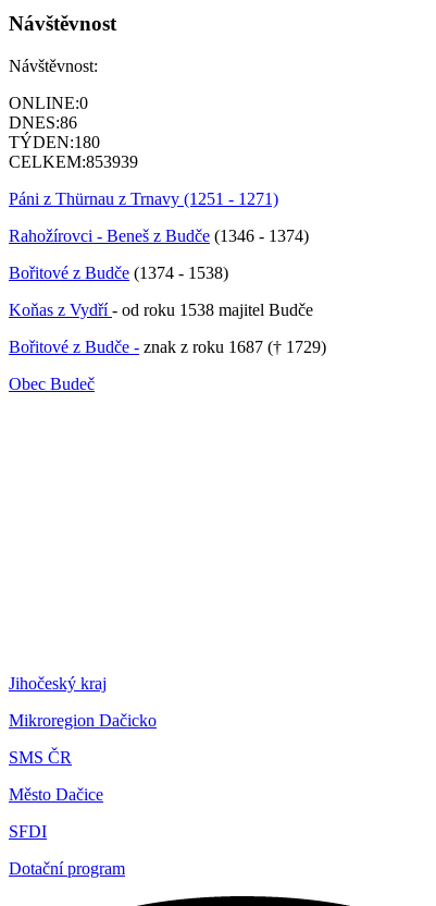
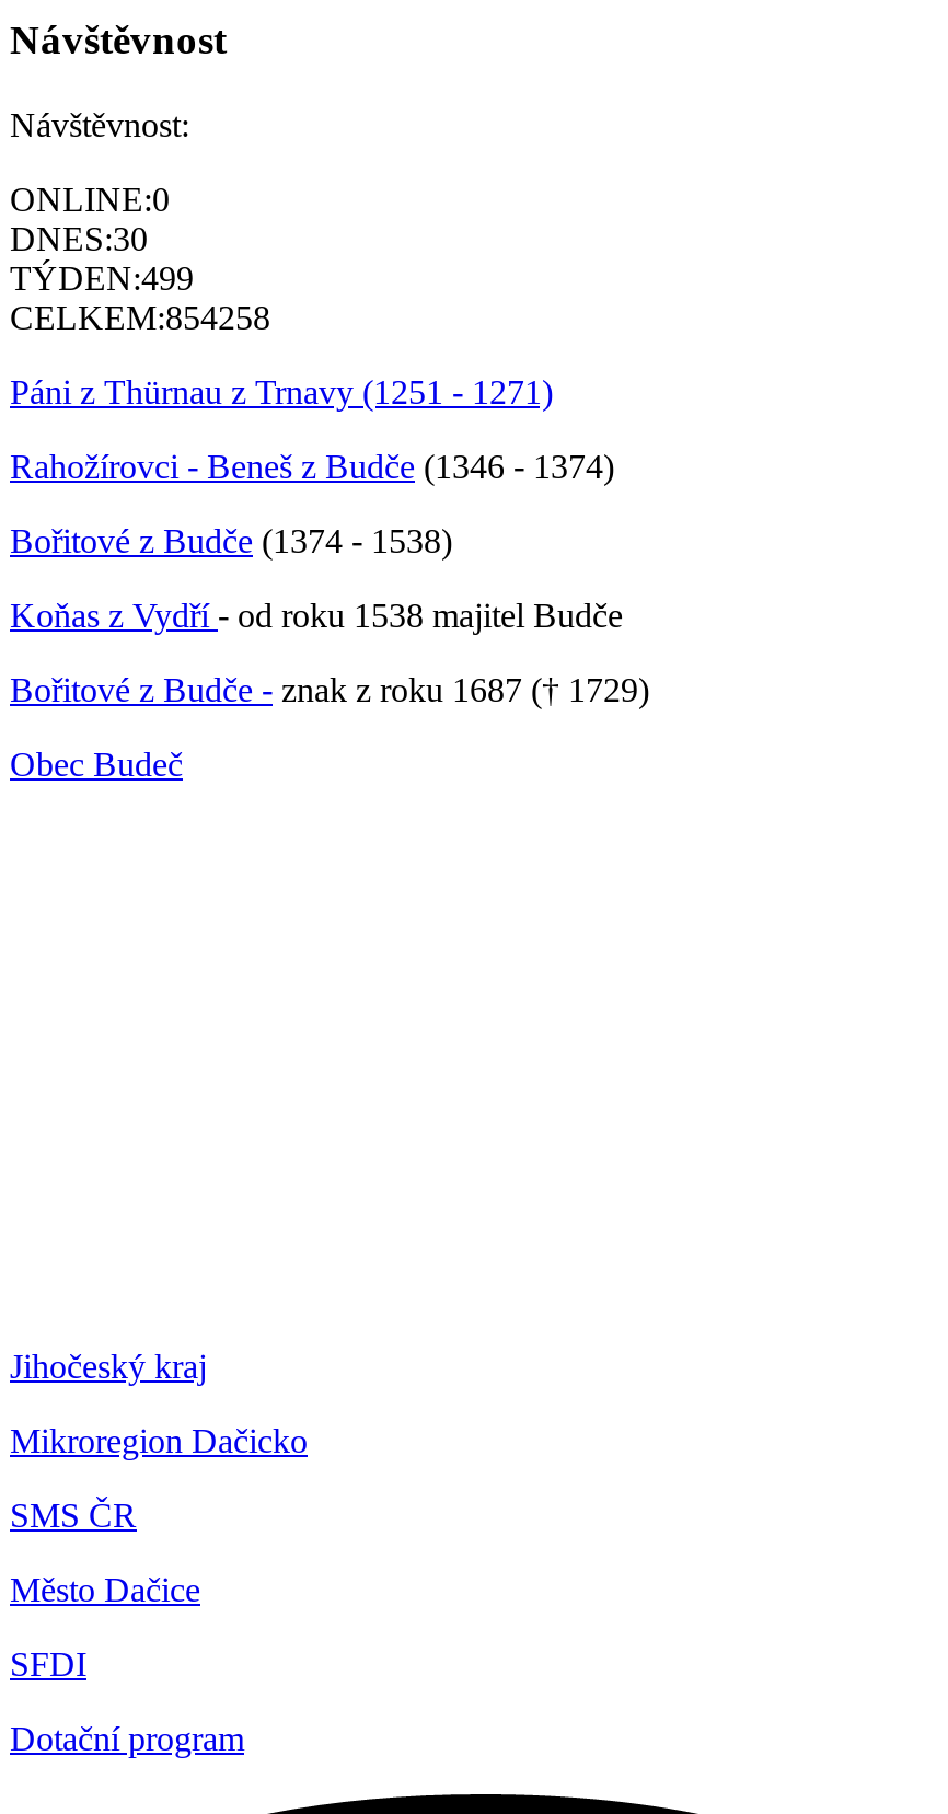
[9,113,77,132] DNES:86 -> [10,220,148,257] DNES:30
[9,133,100,151] TÝDEN:180 -> [10,259,194,296] TÝDEN:499
[9,152,138,171] CELKEM:853939 -> [10,298,270,336] CELKEM:854258

